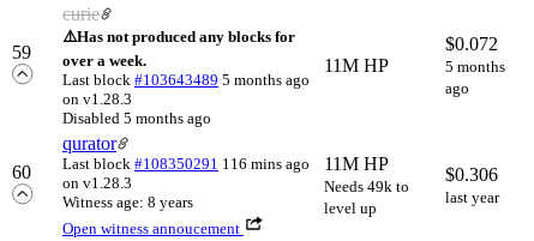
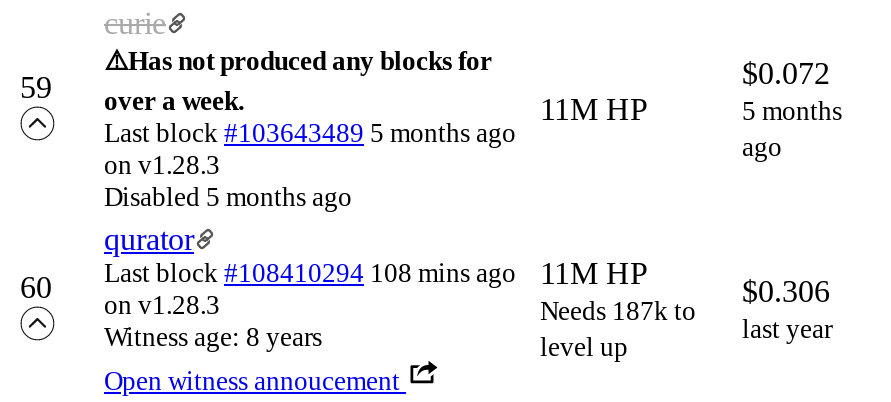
[62,155,310,173] Last block #108350291 116 mins ago -> [104,259,516,289] Last block #108410294 108 mins ago
[324,178,409,196] Needs 49k to -> [540,297,696,327] Needs 187k to

